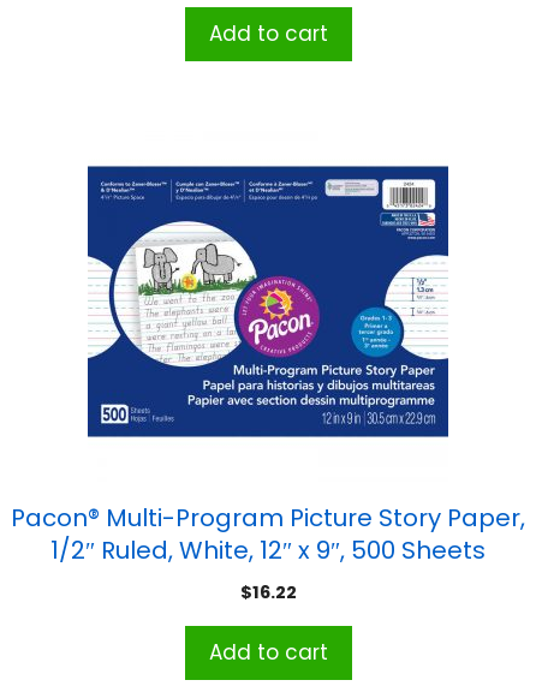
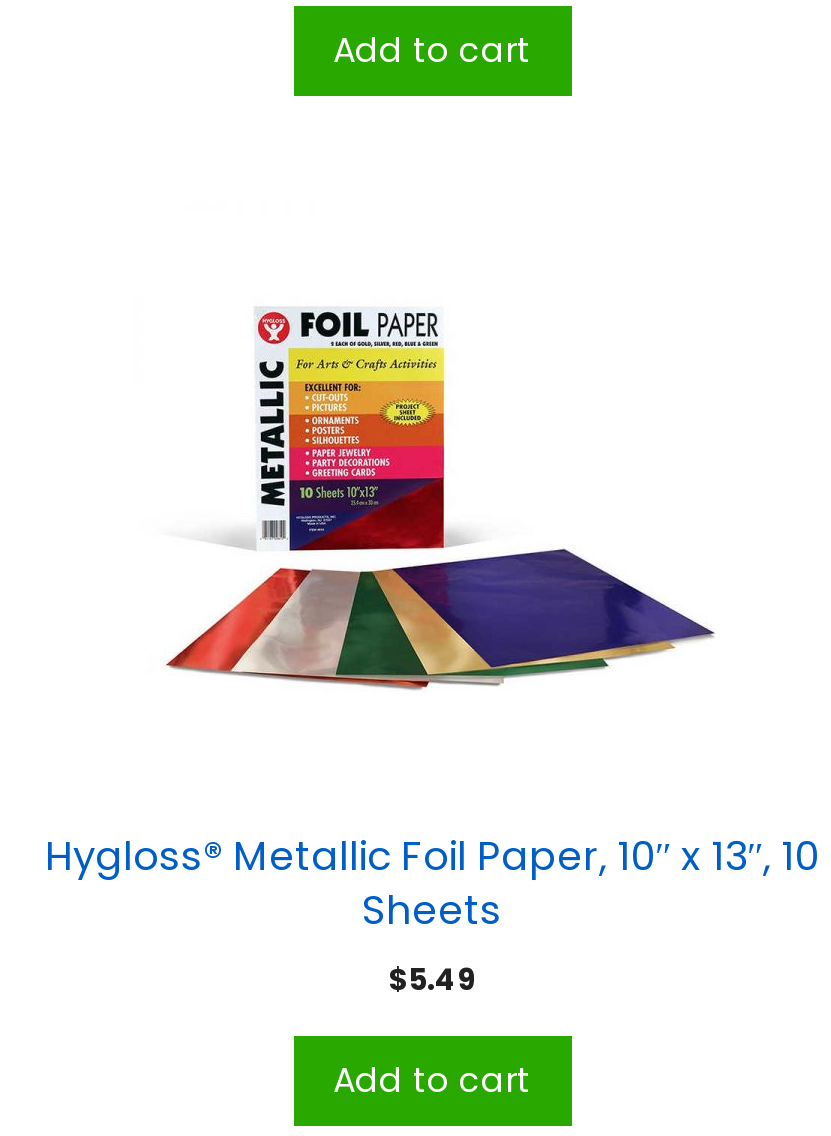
[87,165,449,439] [image] -> [132,270,732,722] [image]
[11,501,525,604] Pacon® Multi-Program Picture Story Paper, | 1/2″ Ruled, White, 12″ x 9″, 500 Sheets | $16.22 -> [45,828,819,1000] Hygloss® Metallic Foil Paper, 10″ x 13″, 10 | Sheets | $5.49

